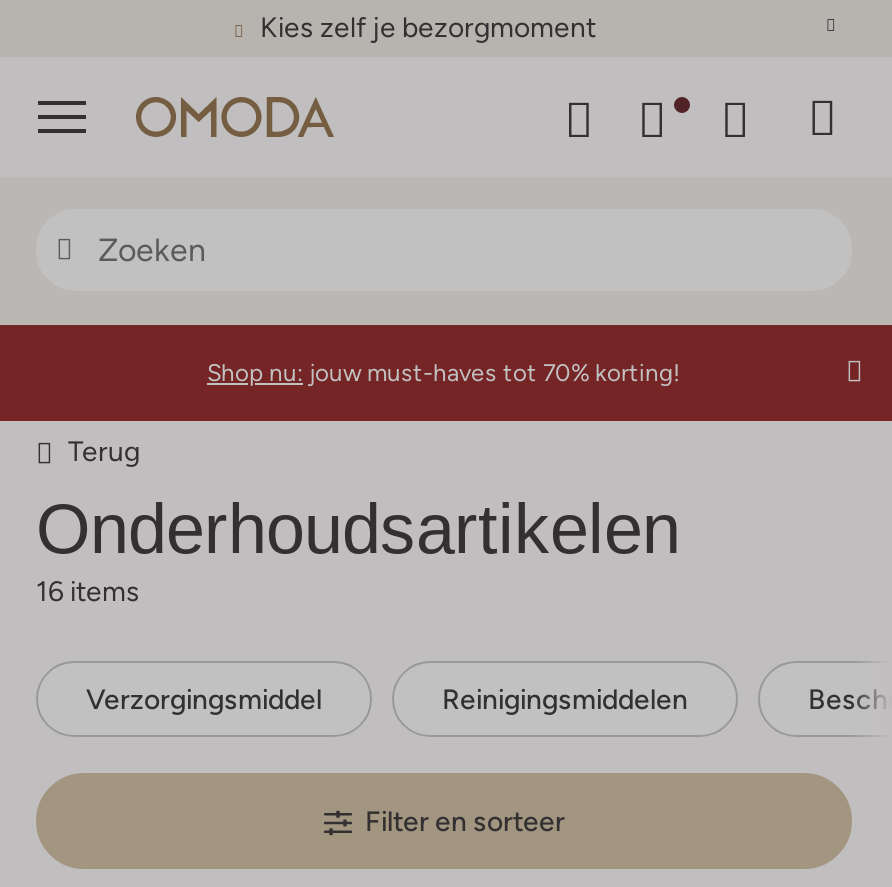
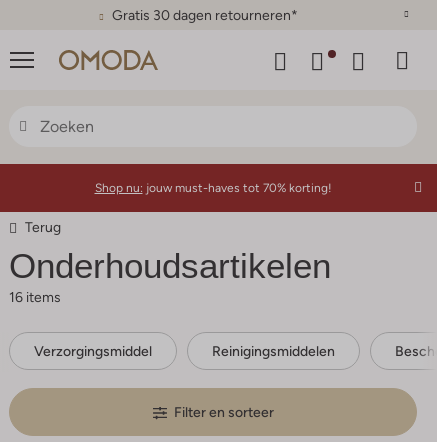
[260,11,596,43] Kies zelf je bezorgmoment -> [112,7,298,23] Gratis 30 dagen retourneren*

